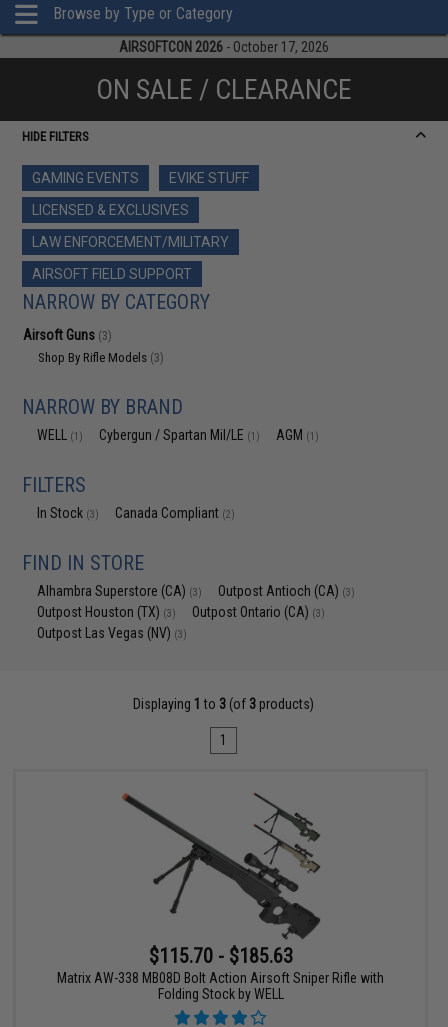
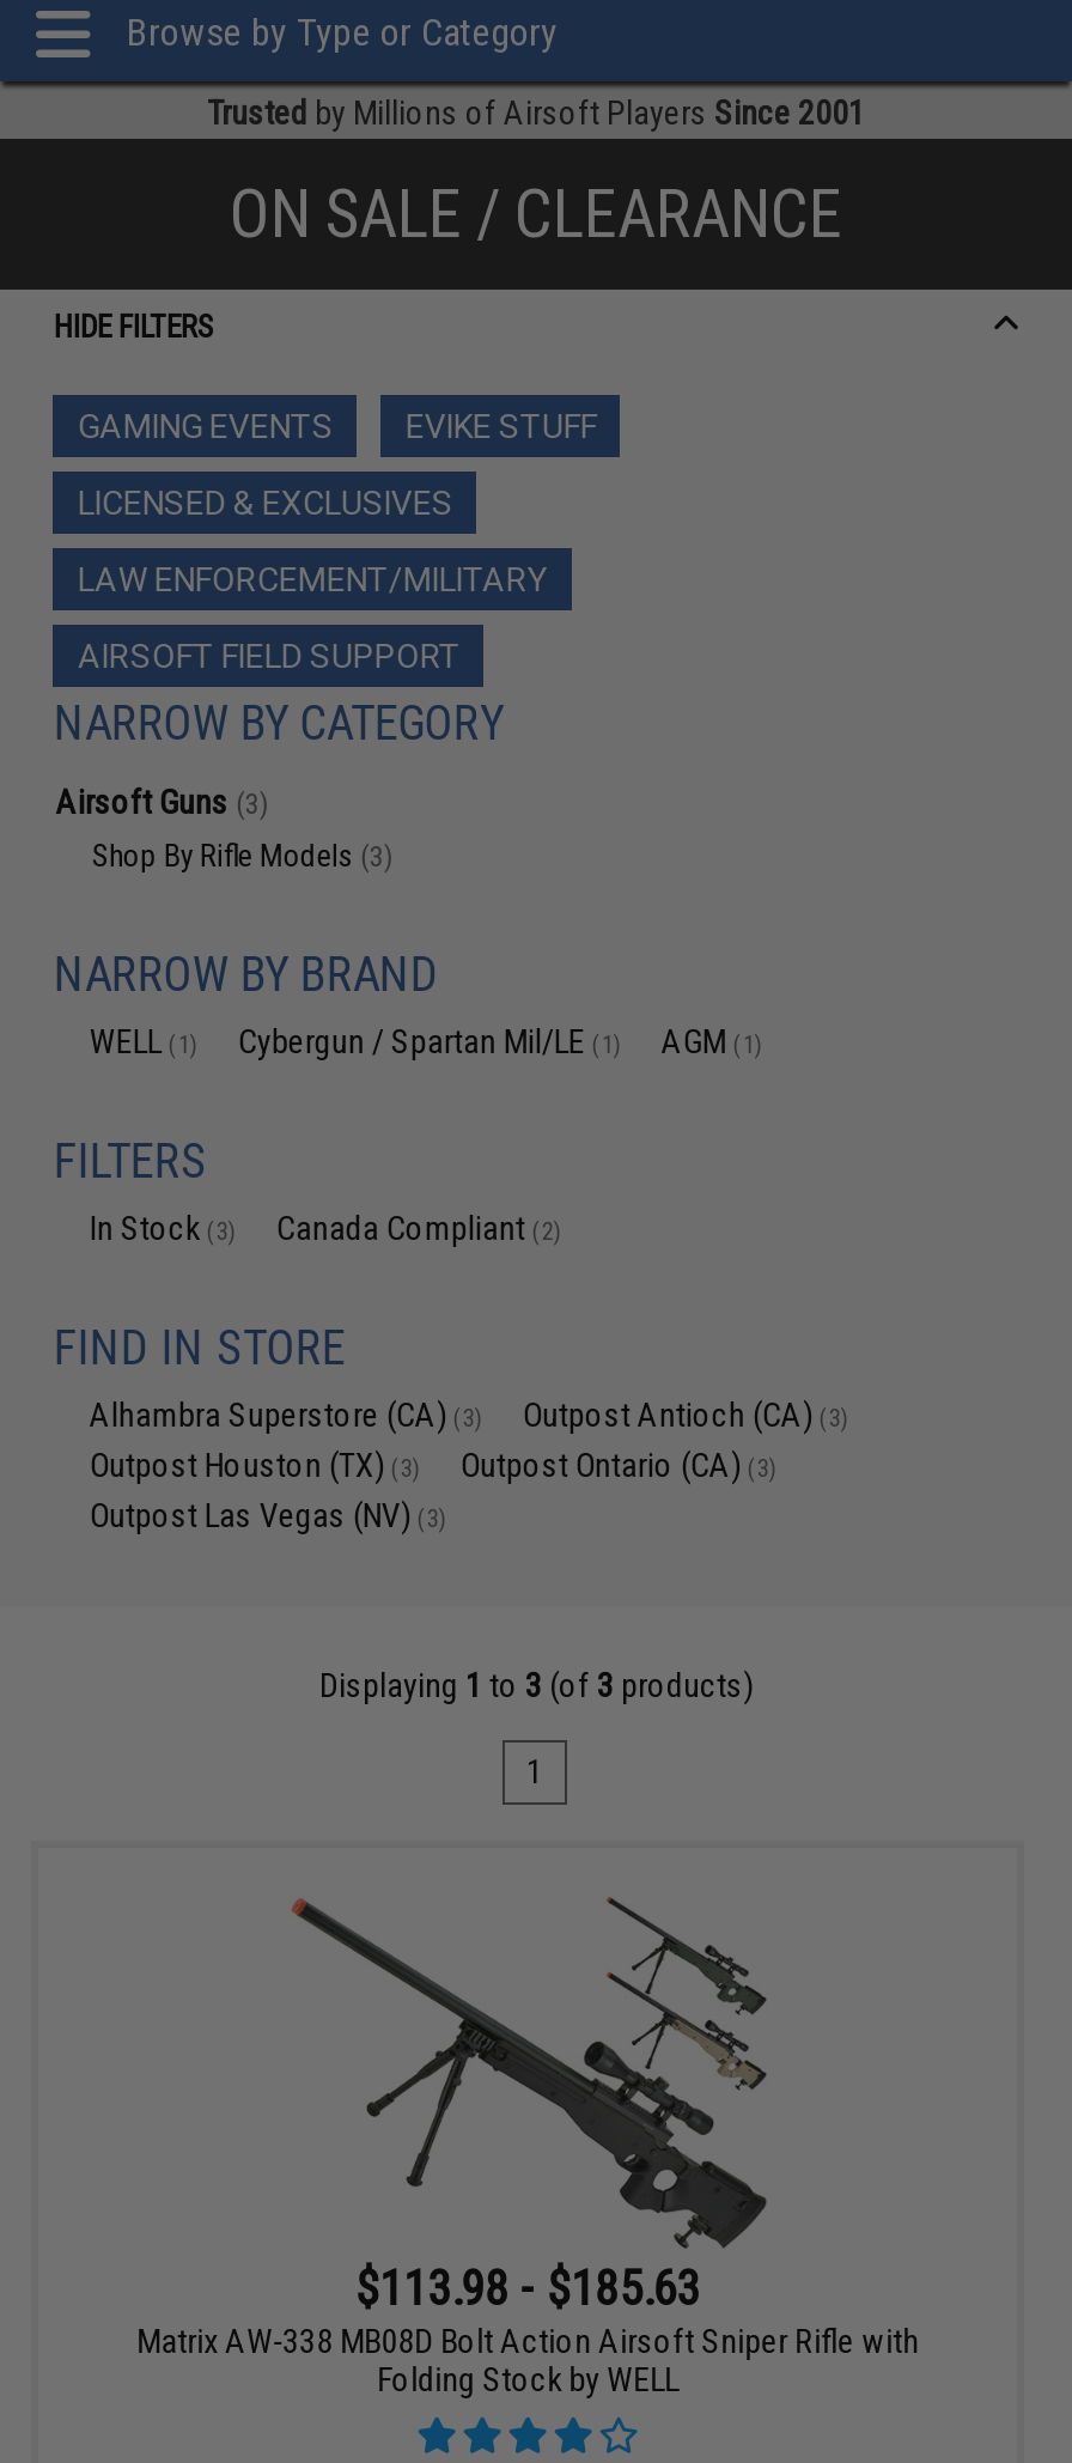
[119,39,329,55] AIRSOFTCON 2026 - October 17, 2026 -> [207,93,865,132] Trusted by Millions of Airsoft Players Since 2001
[149,944,293,968] $115.70 - $185.63 -> [356,2261,700,2318] $113.98 - $185.63

